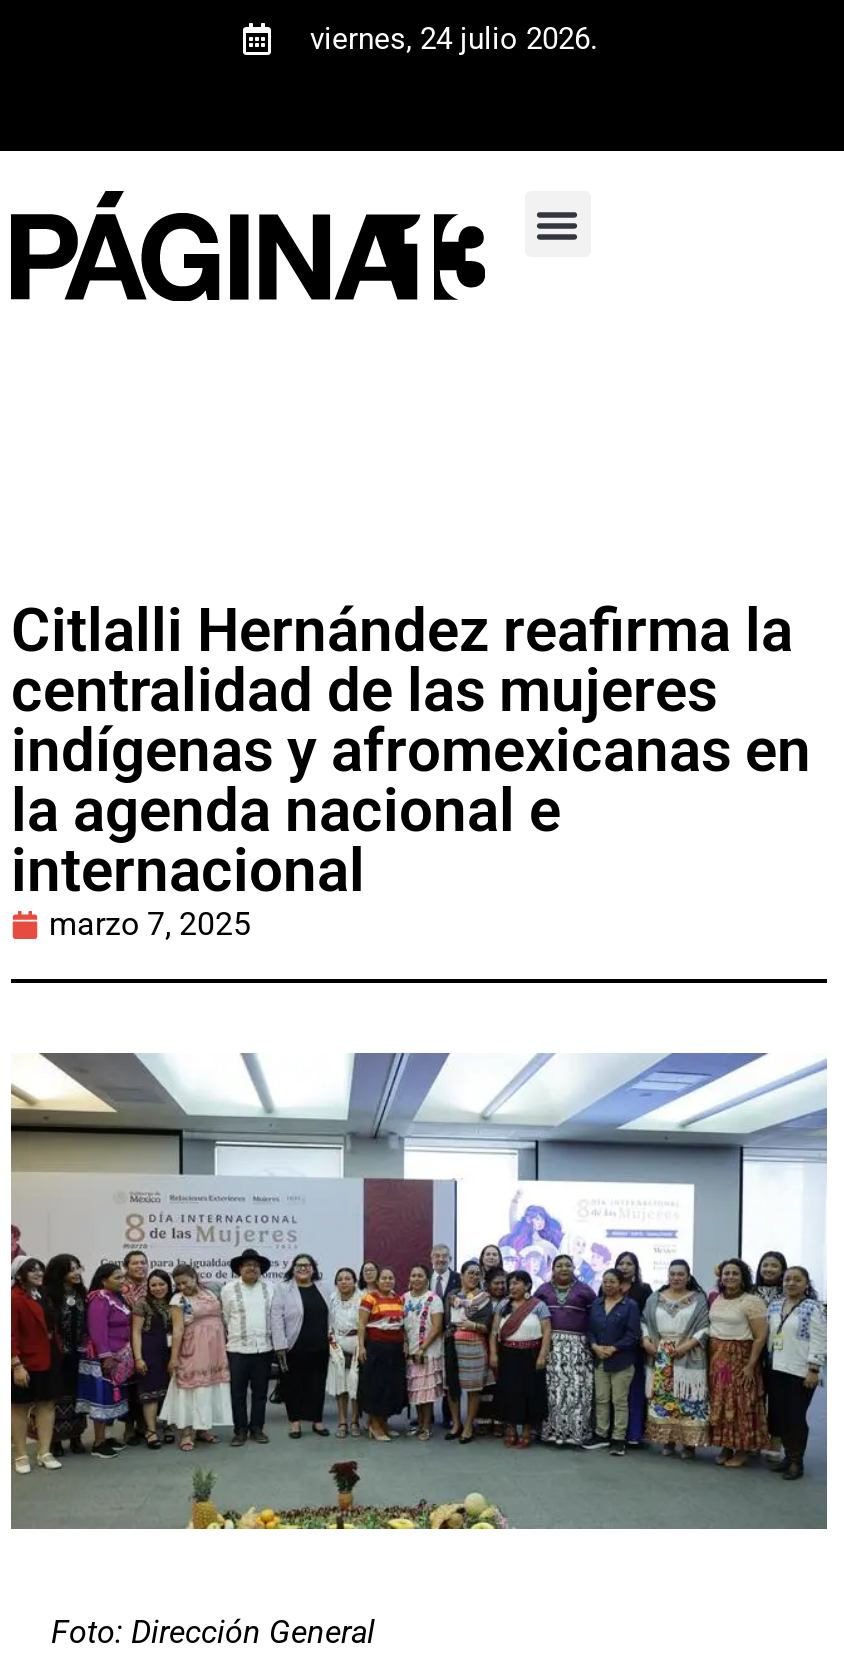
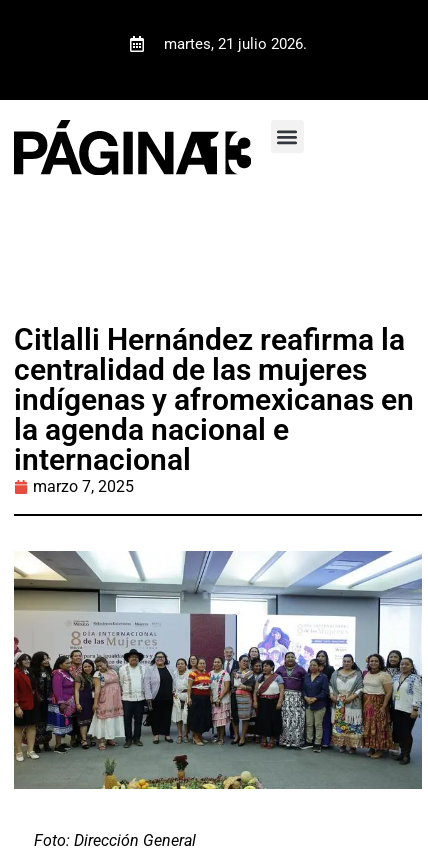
[310,21,598,57] viernes, 24 julio 2026. -> [164,35,307,53] martes, 21 julio 2026.

